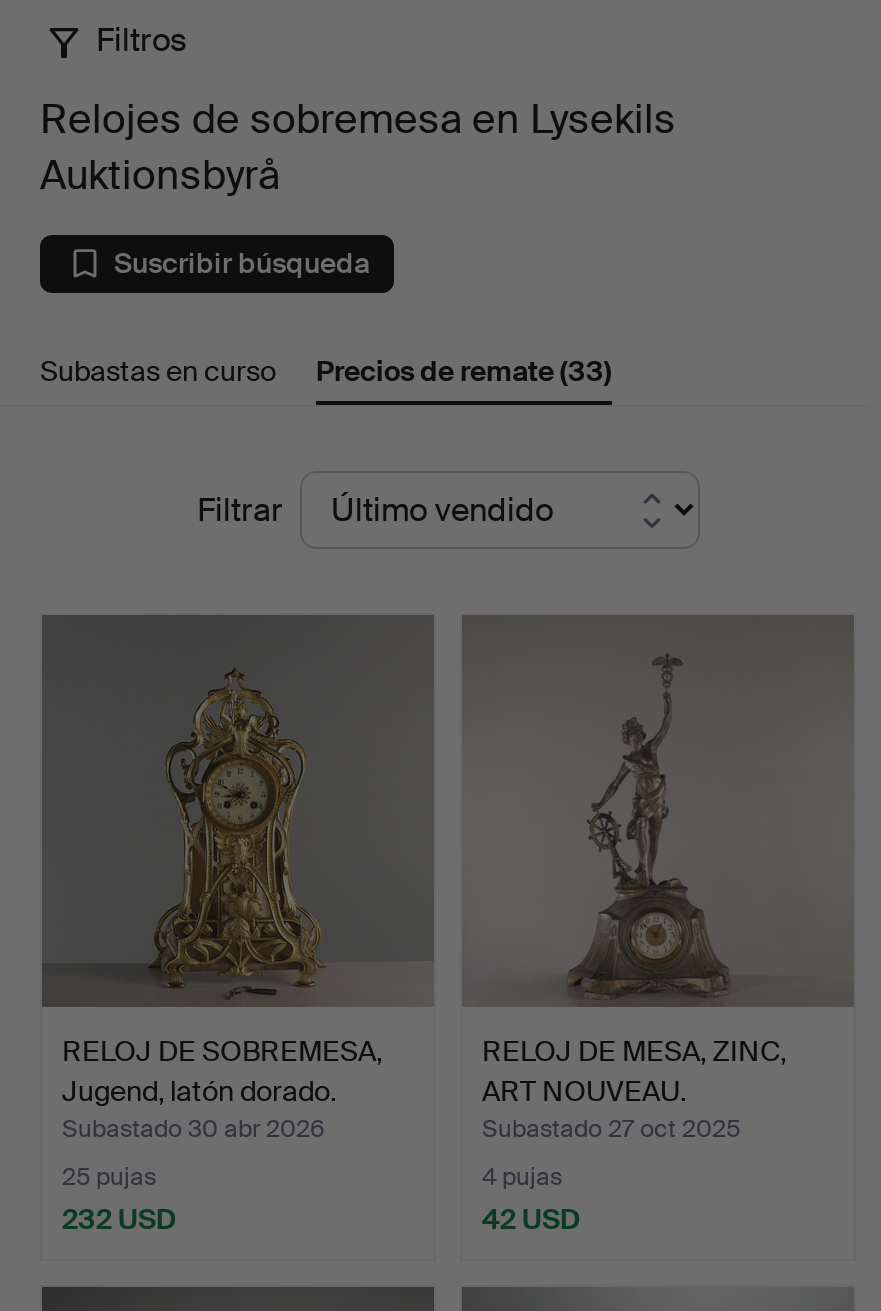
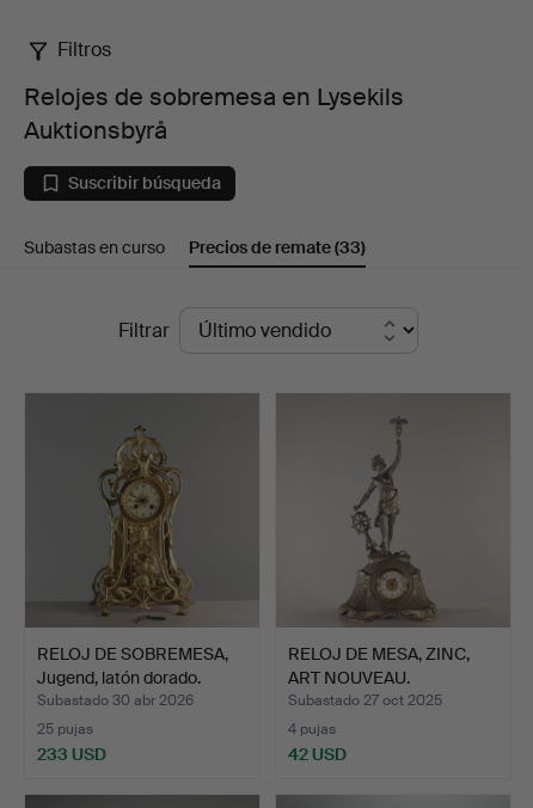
[62,1200,176,1236] 232 USD -> [37,743,106,765] 233 USD

